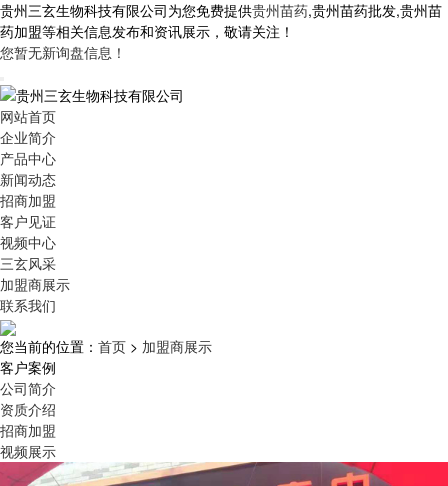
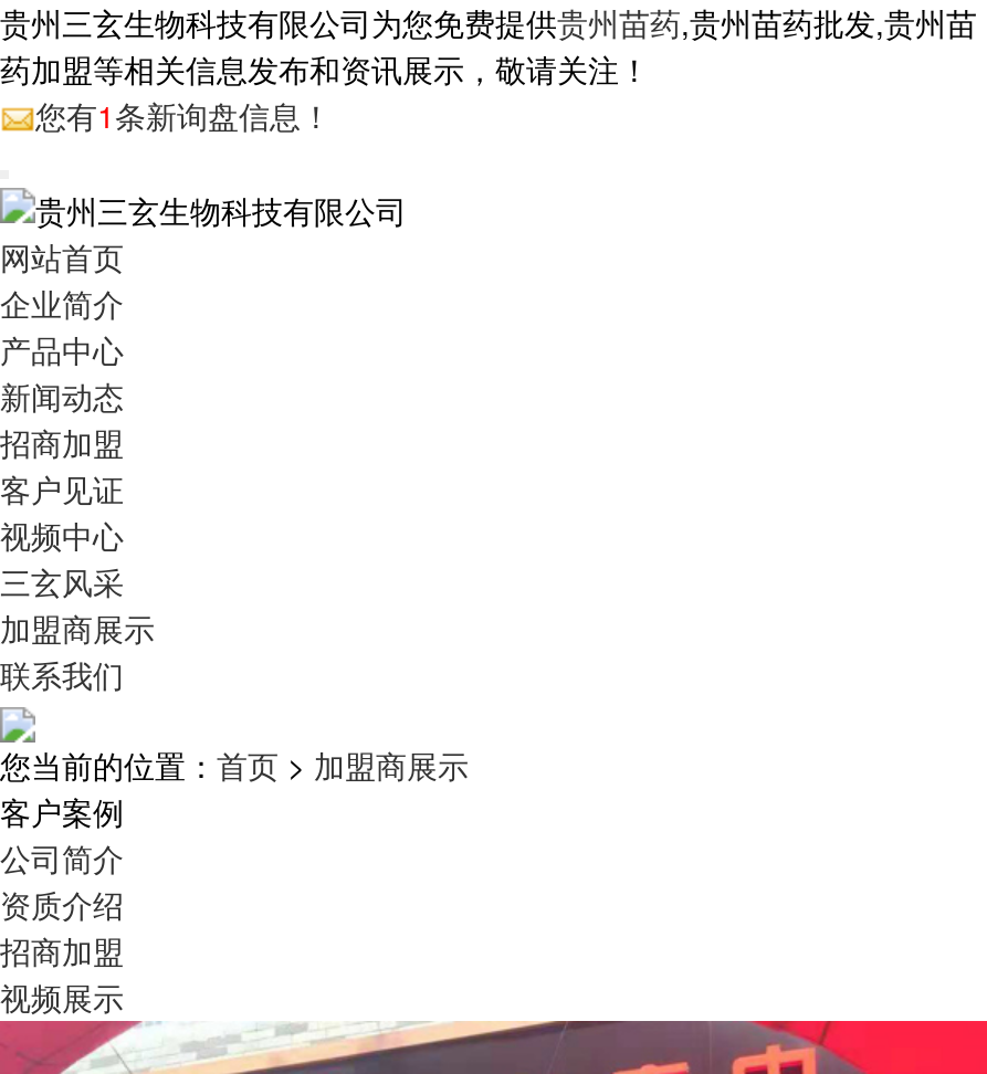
[0,42,126,62] 您暂无新询盘信息！ -> [35,93,332,137] 您有1条新询盘信息！

